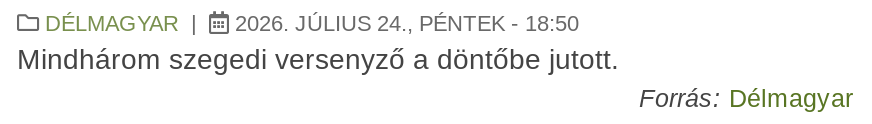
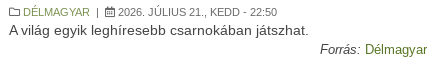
[17,11,619,75] 2026. JÚLIUS 24., PÉNTEK - 18:50 | Mindhárom szegedi versenyző a döntőbe jutott. -> [9,6,309,38] 2026. JÚLIUS 21., KEDD - 22:50 | A világ egyik leghíresebb csarnokában játszhat.

